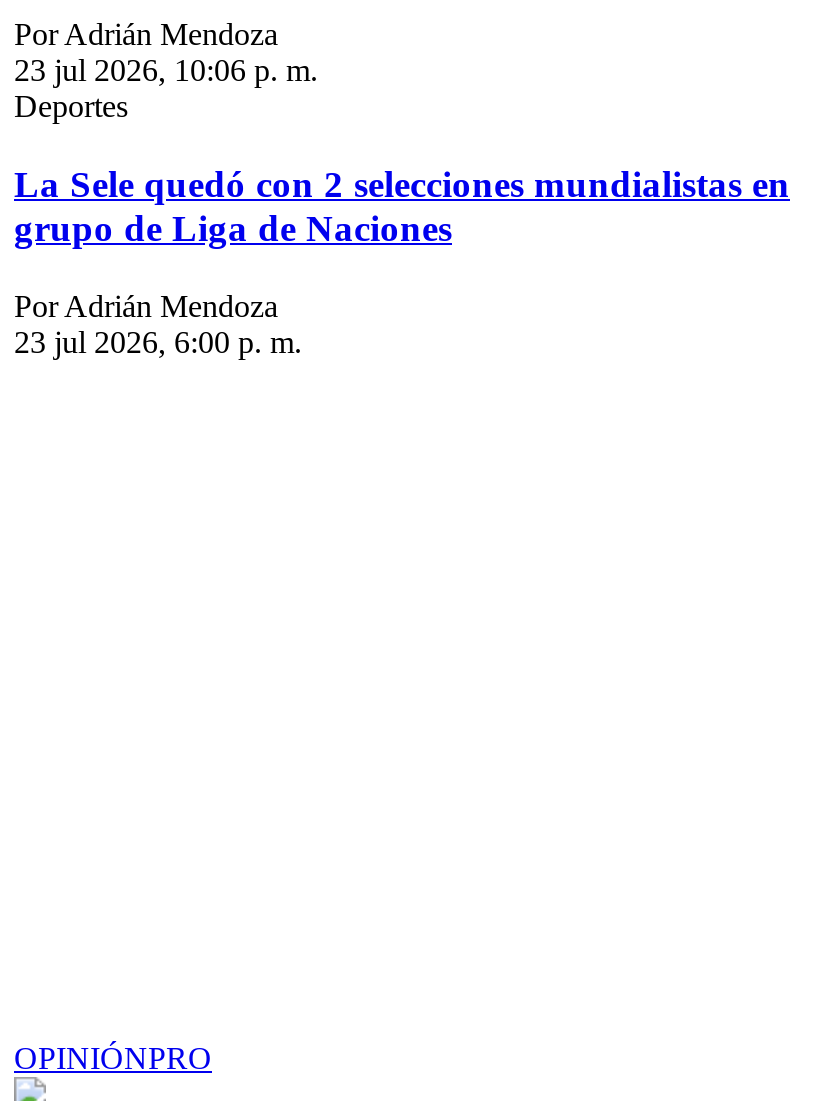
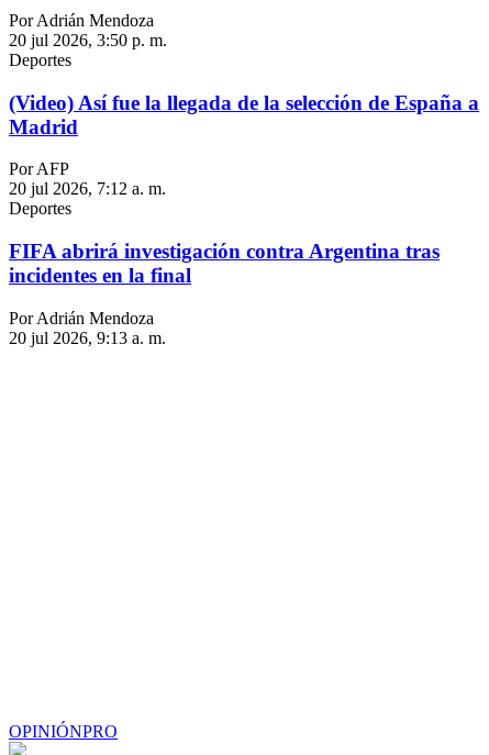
[14,54,318,88] 23 jul 2026, 10:06 p. m. -> [9,31,167,49] 20 jul 2026, 3:50 p. m.
[14,164,790,250] La Sele quedó con 2 selecciones mundialistas en | grupo de Liga de Naciones -> [9,91,479,287] (Video) Así fue la llegada de la selección de España a | Madrid | Por AFP | 20 jul 2026, 7:12 a. m. | Deportes | FIFA abrirá investigación contra Argentina tras | incidentes en la final
[14,325,302,359] 23 jul 2026, 6:00 p. m. -> [9,328,166,347] 20 jul 2026, 9:13 a. m.

